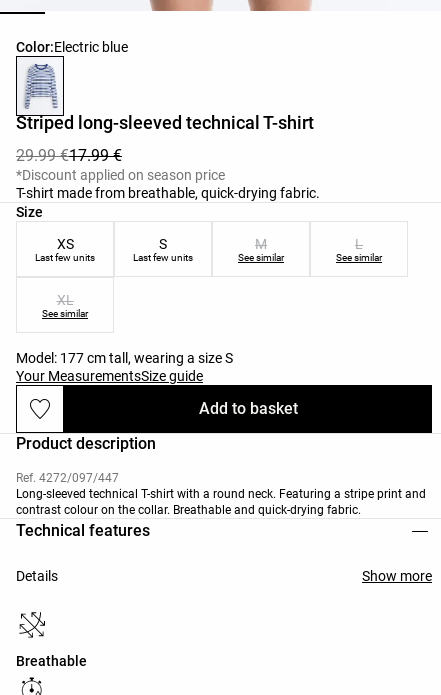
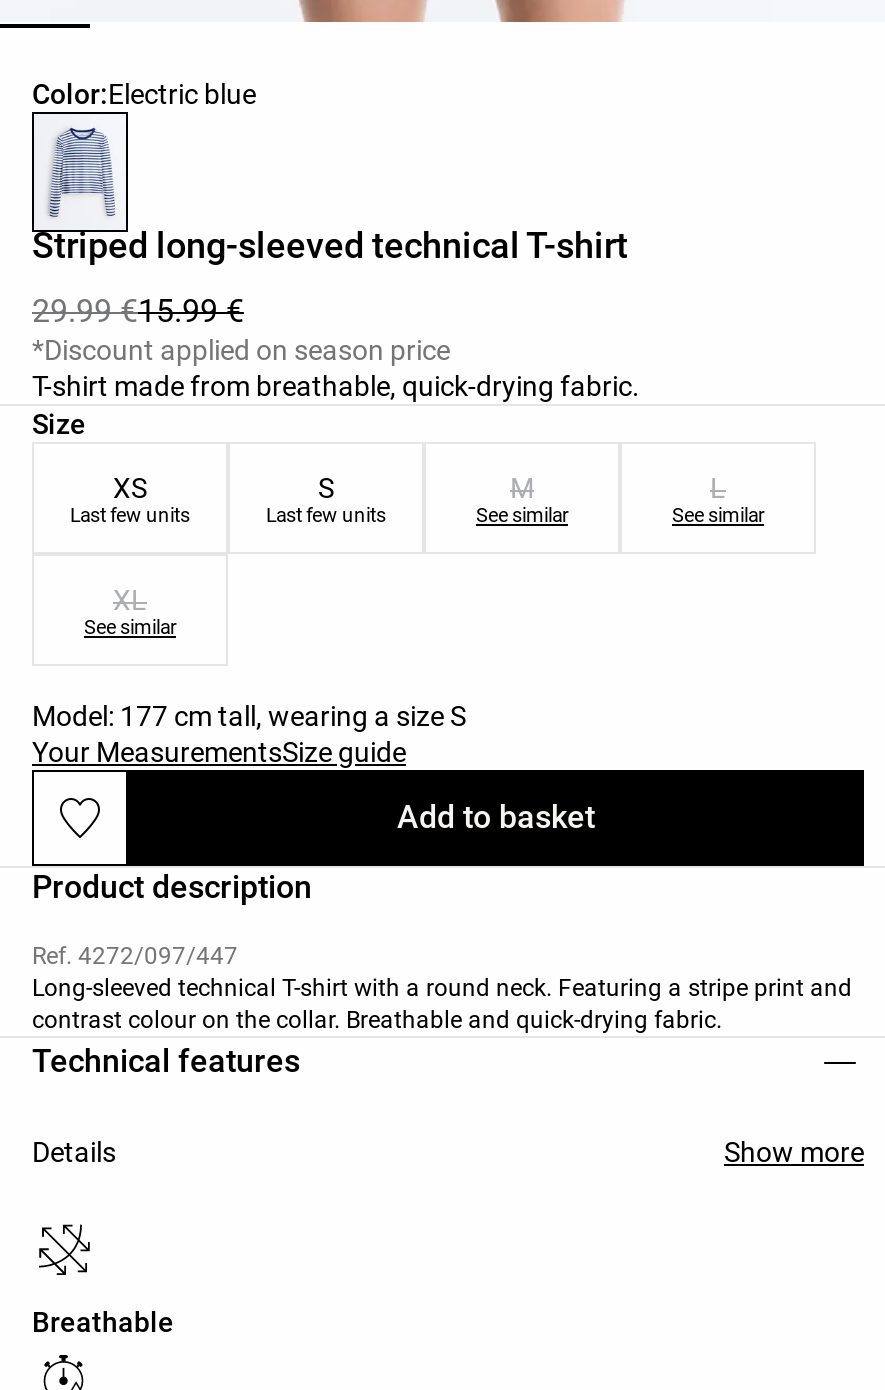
[16,146,122,165] 29.99 €17.99 € -> [32,292,244,330] 29.99 €15.99 €

